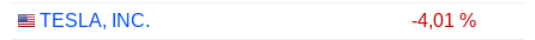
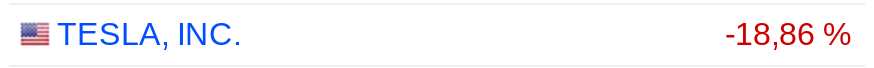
[411,10,476,30] -4,01 % -> [725,17,851,51] -18,86 %

